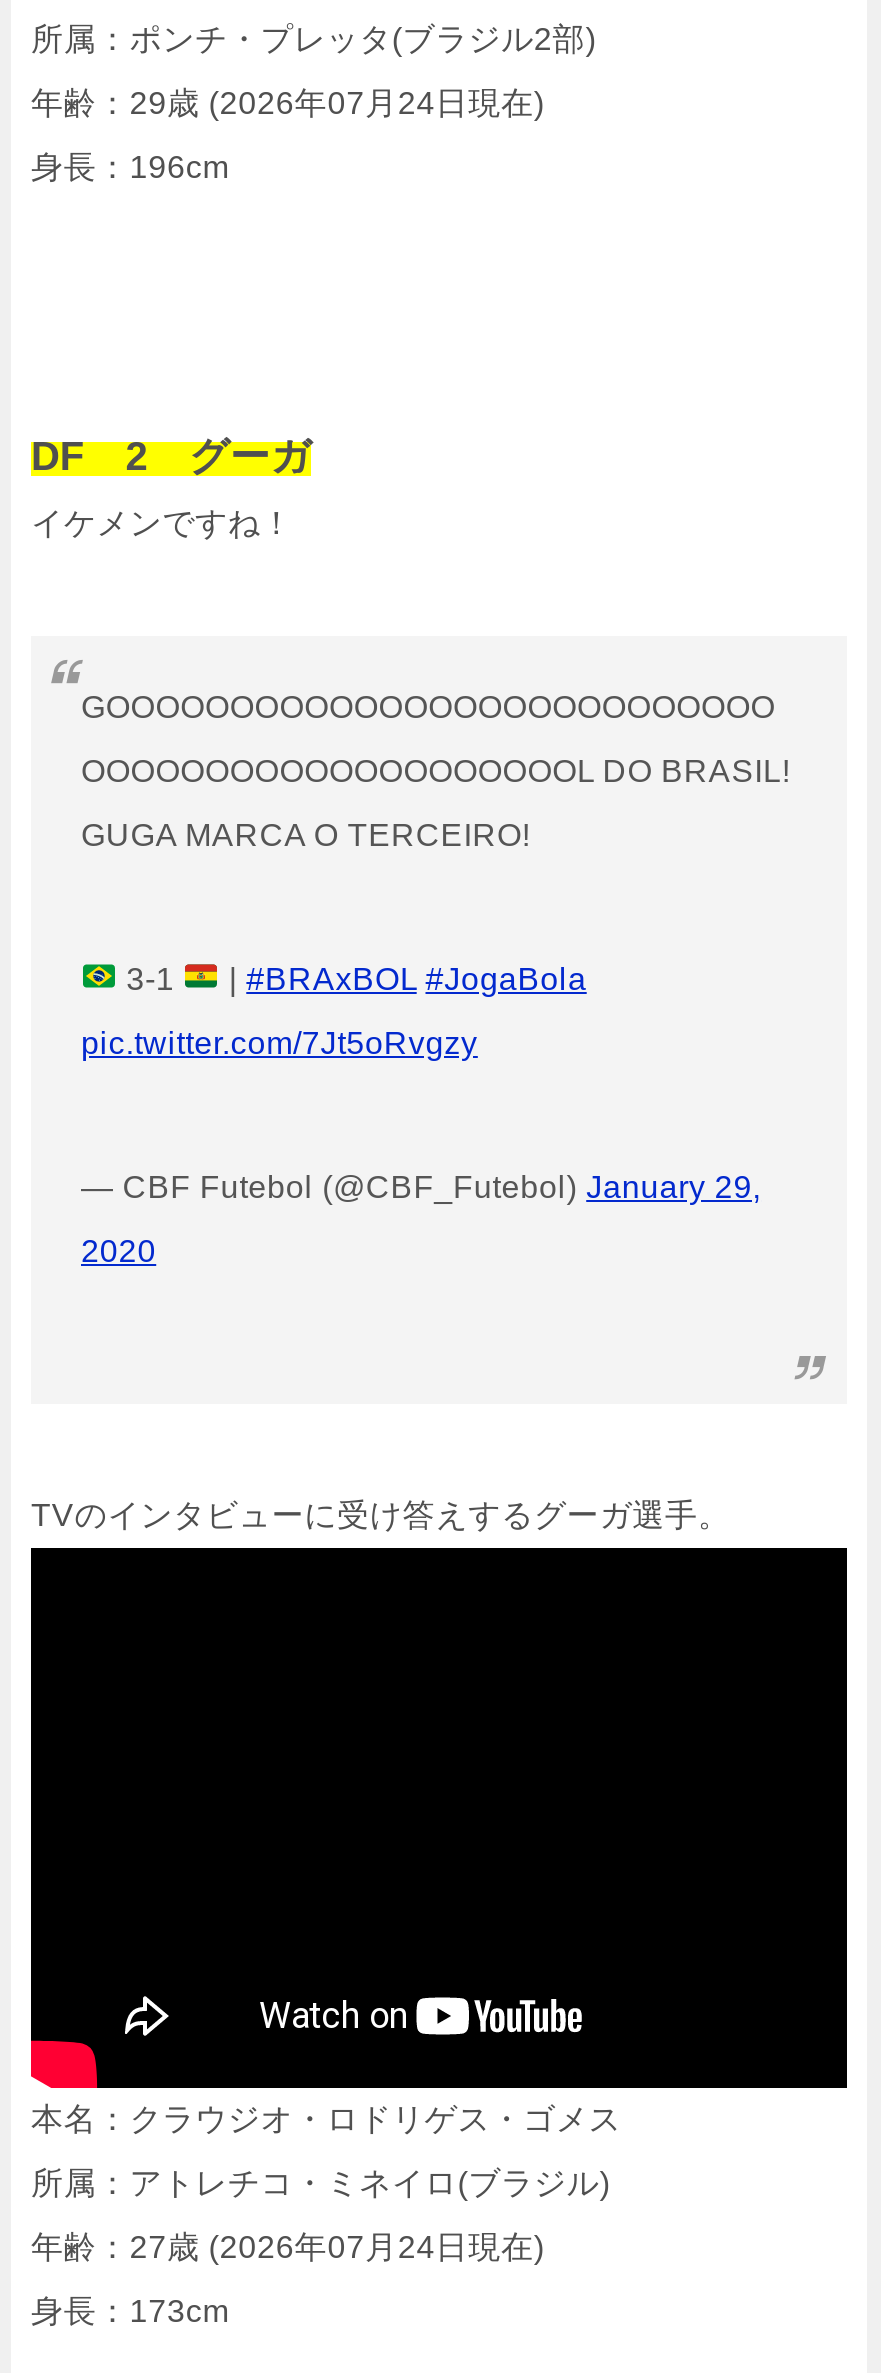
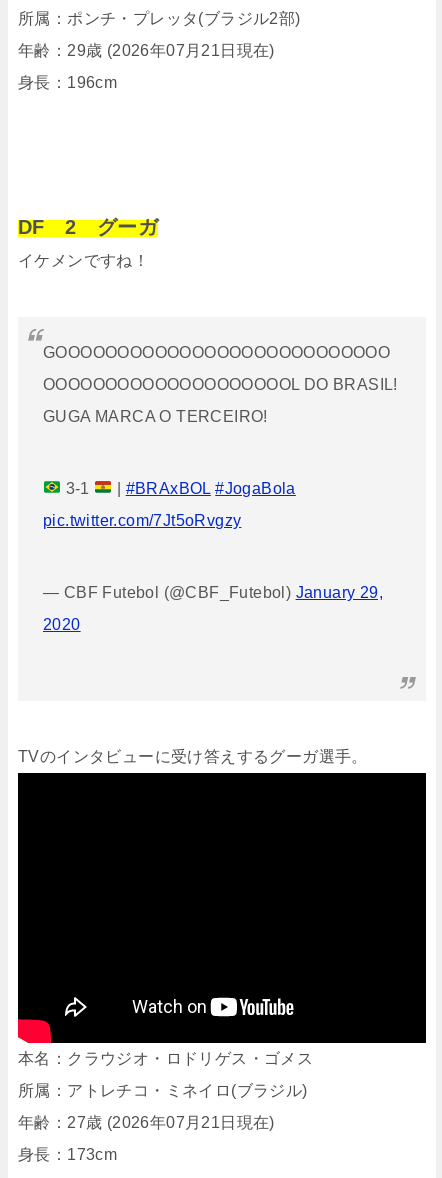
[31,85,545,119] 年齢：29歳 (2026年07月24日現在) -> [18,41,275,58] 年齢：29歳 (2026年07月21日現在)
[31,2229,545,2263] 年齢：27歳 (2026年07月24日現在) -> [18,1113,275,1130] 年齢：27歳 (2026年07月21日現在)

